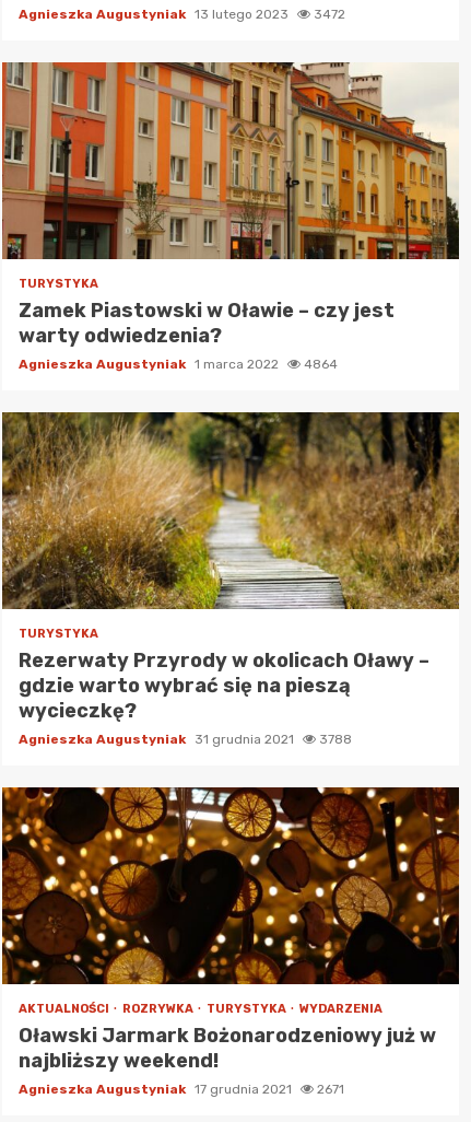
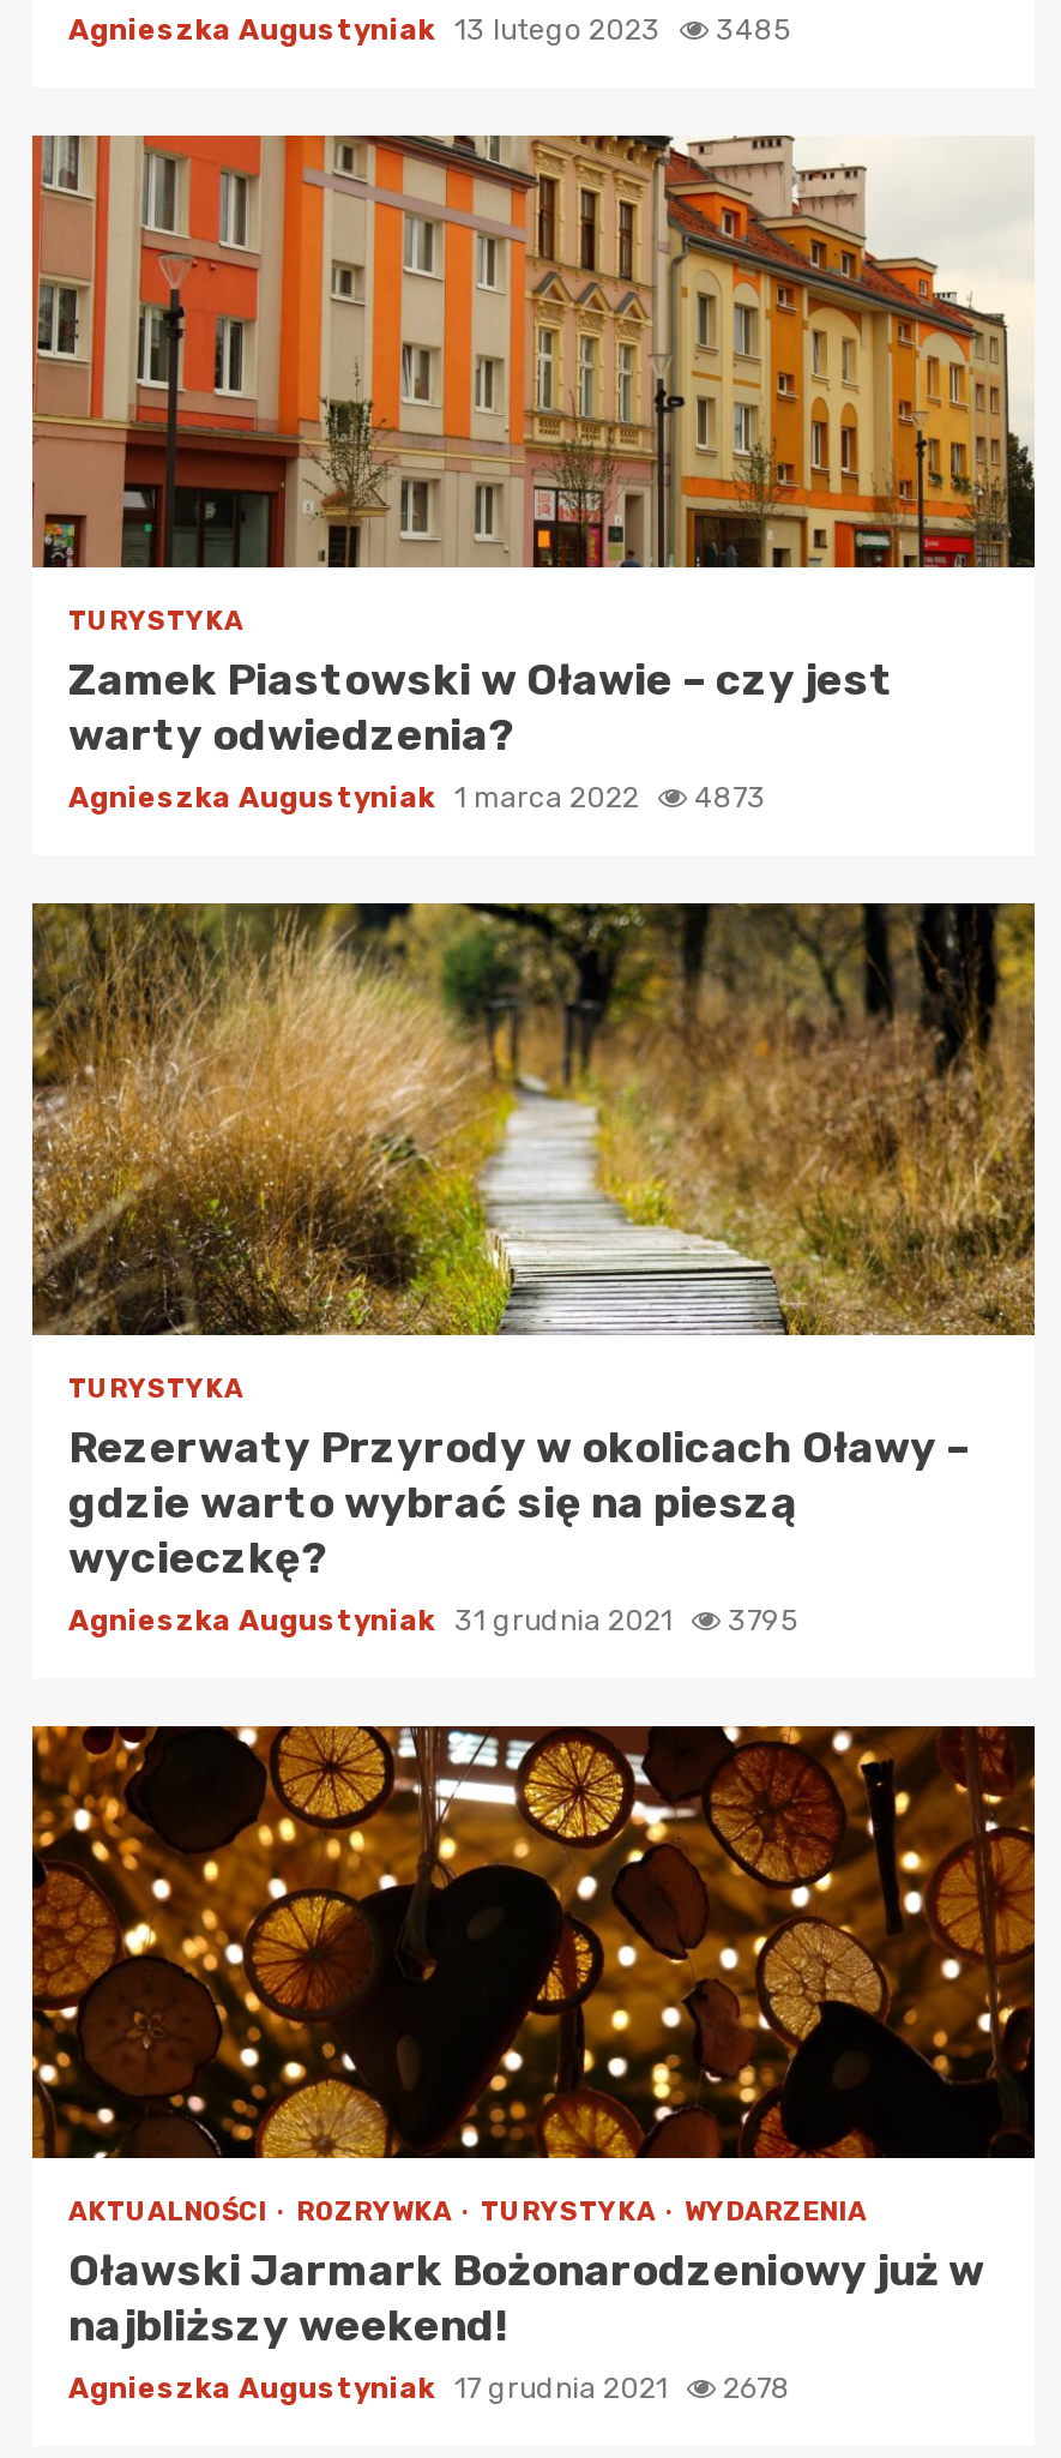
[19,6,345,22] Agnieszka Augustyniak 13 lutego 2023 3472 -> [68,14,792,48] Agnieszka Augustyniak 13 lutego 2023 3485
[19,356,338,372] Agnieszka Augustyniak 1 marca 2022 4864 -> [68,782,766,815] Agnieszka Augustyniak 1 marca 2022 4873
[19,731,352,747] Agnieszka Augustyniak 31 grudnia 2021 3788 -> [68,1605,800,1638] Agnieszka Augustyniak 31 grudnia 2021 3795
[19,1081,344,1097] Agnieszka Augustyniak 17 grudnia 2021 2671 -> [68,2373,790,2406] Agnieszka Augustyniak 17 grudnia 2021 2678

